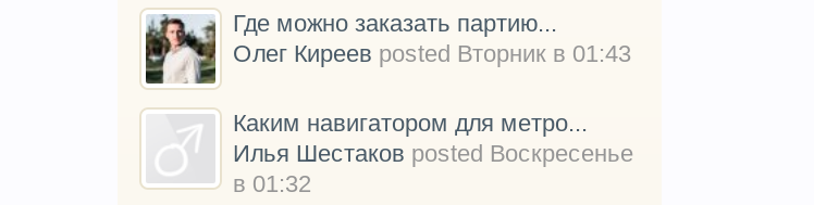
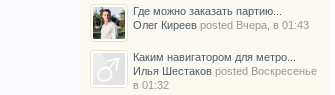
[233,40,631,66] Олег Киреев posted Вторник в 01:43 -> [133,19,309,31] Олег Киреев posted Вчера, в 01:43

